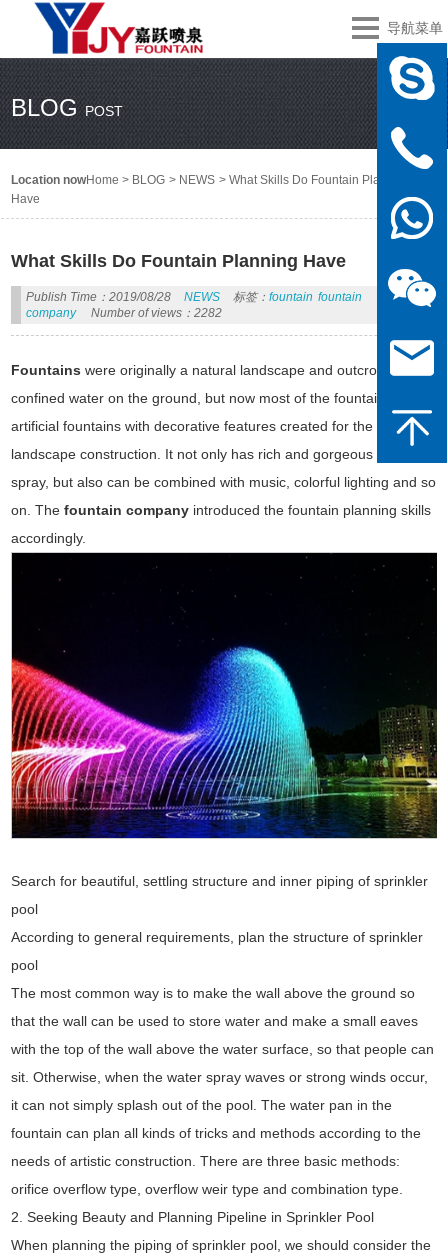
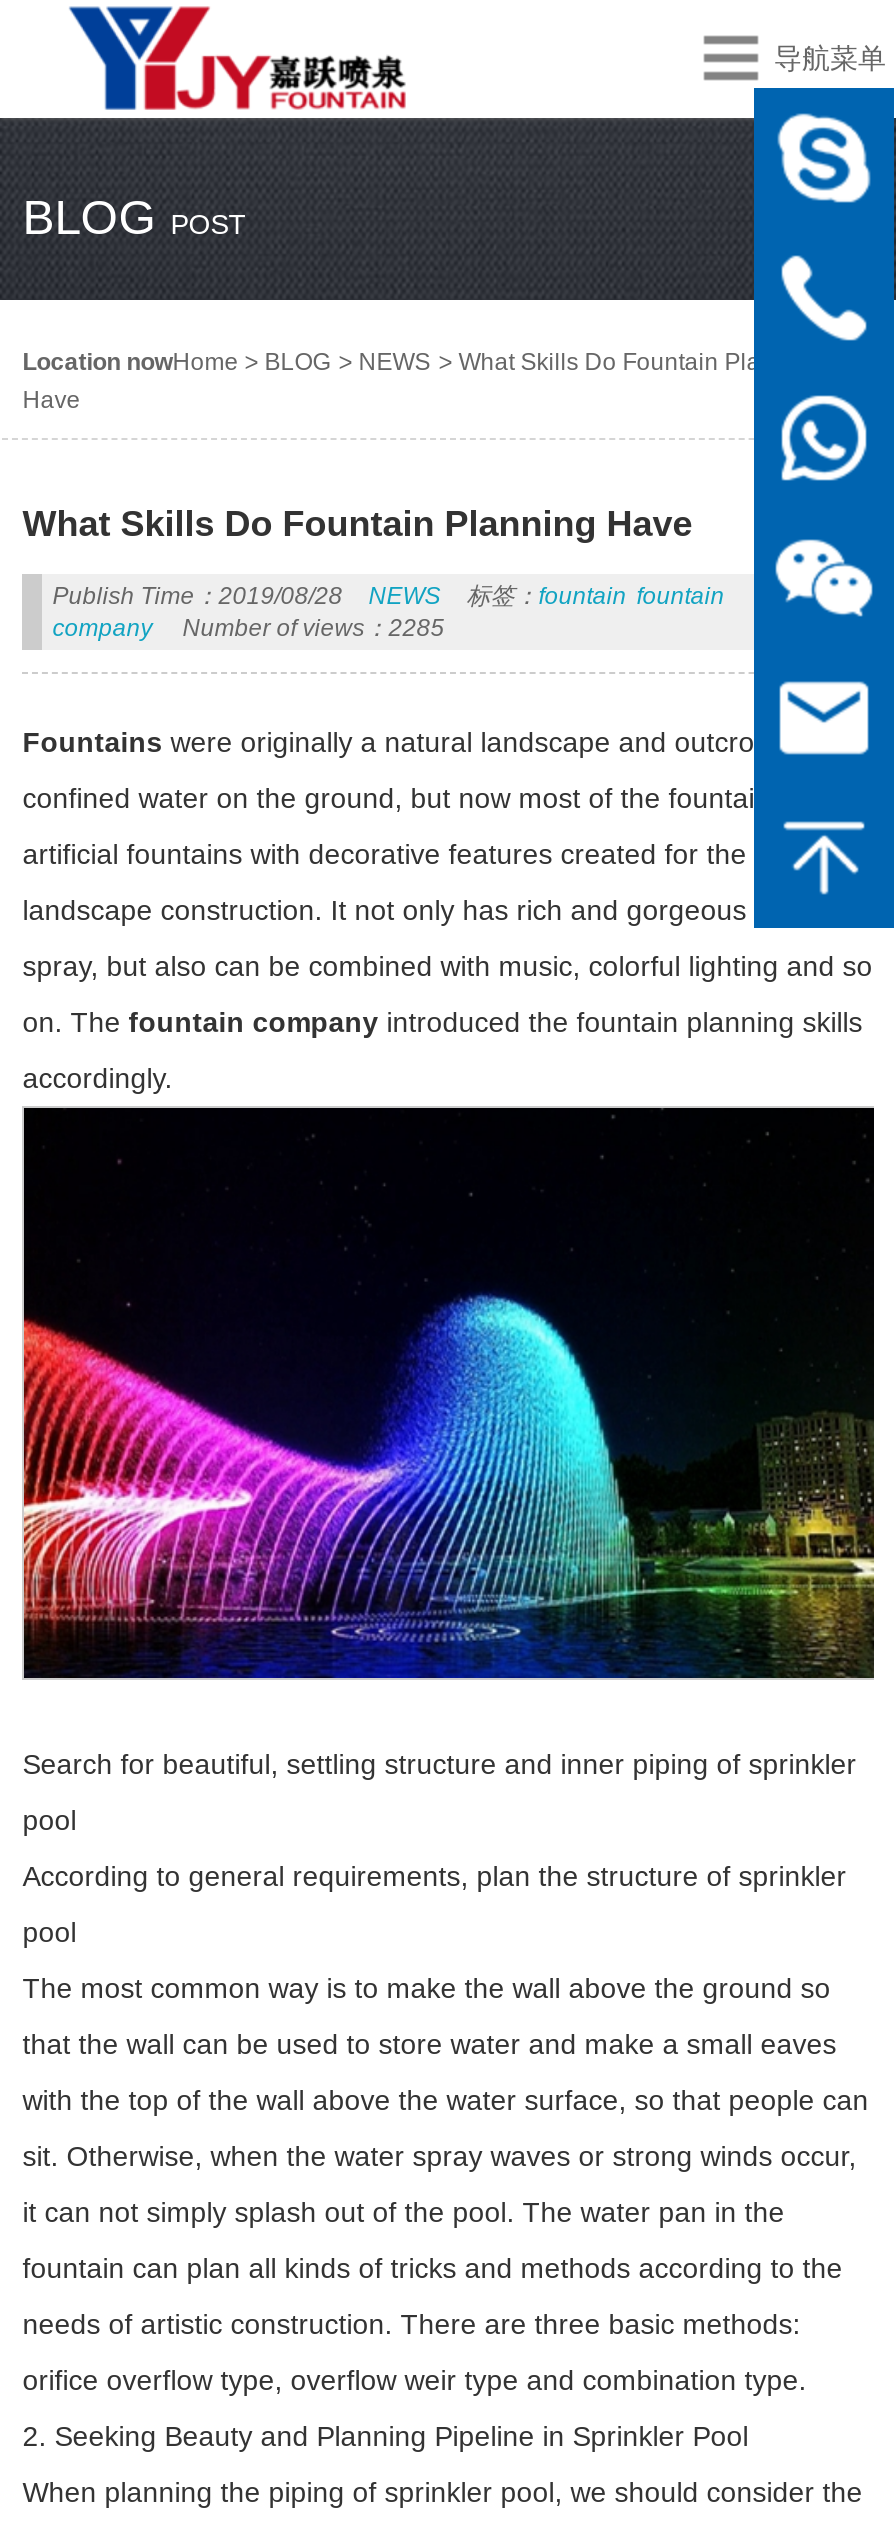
[91,306,222,320] Number of views：2282 -> [182,614,444,642] Number of views：2285

